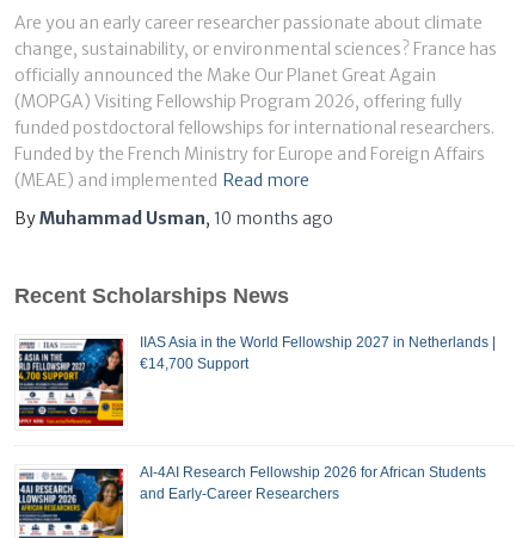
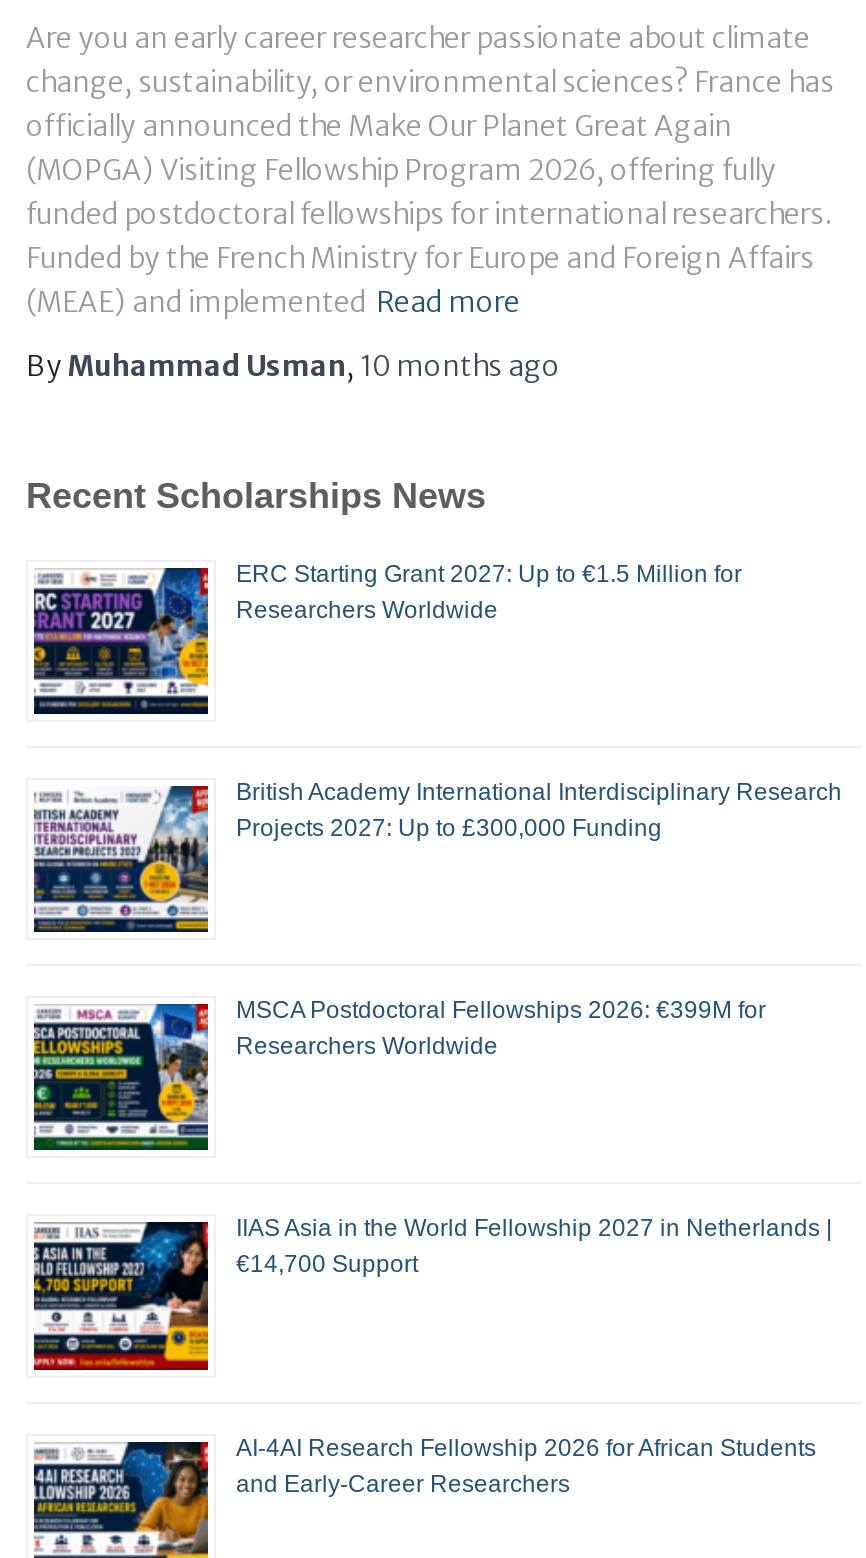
none -> [32,559,742,716] [image] | ERC Starting Grant 2027: Up to €1.5 Million for | Researchers Worldwide
none -> [32,778,842,934] [image] | British Academy International Interdisciplinary Research | Projects 2027: Up to £300,000 Funding
none -> [32,996,766,1152] [image] | MSCA Postdoctoral Fellowships 2026: €399M for | Researchers Worldwide

